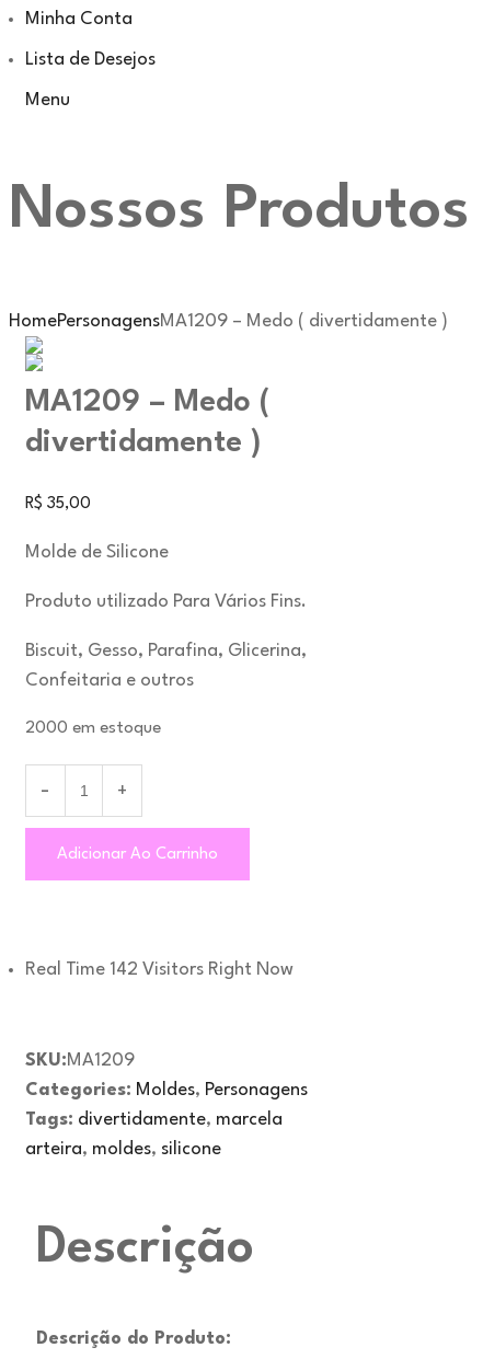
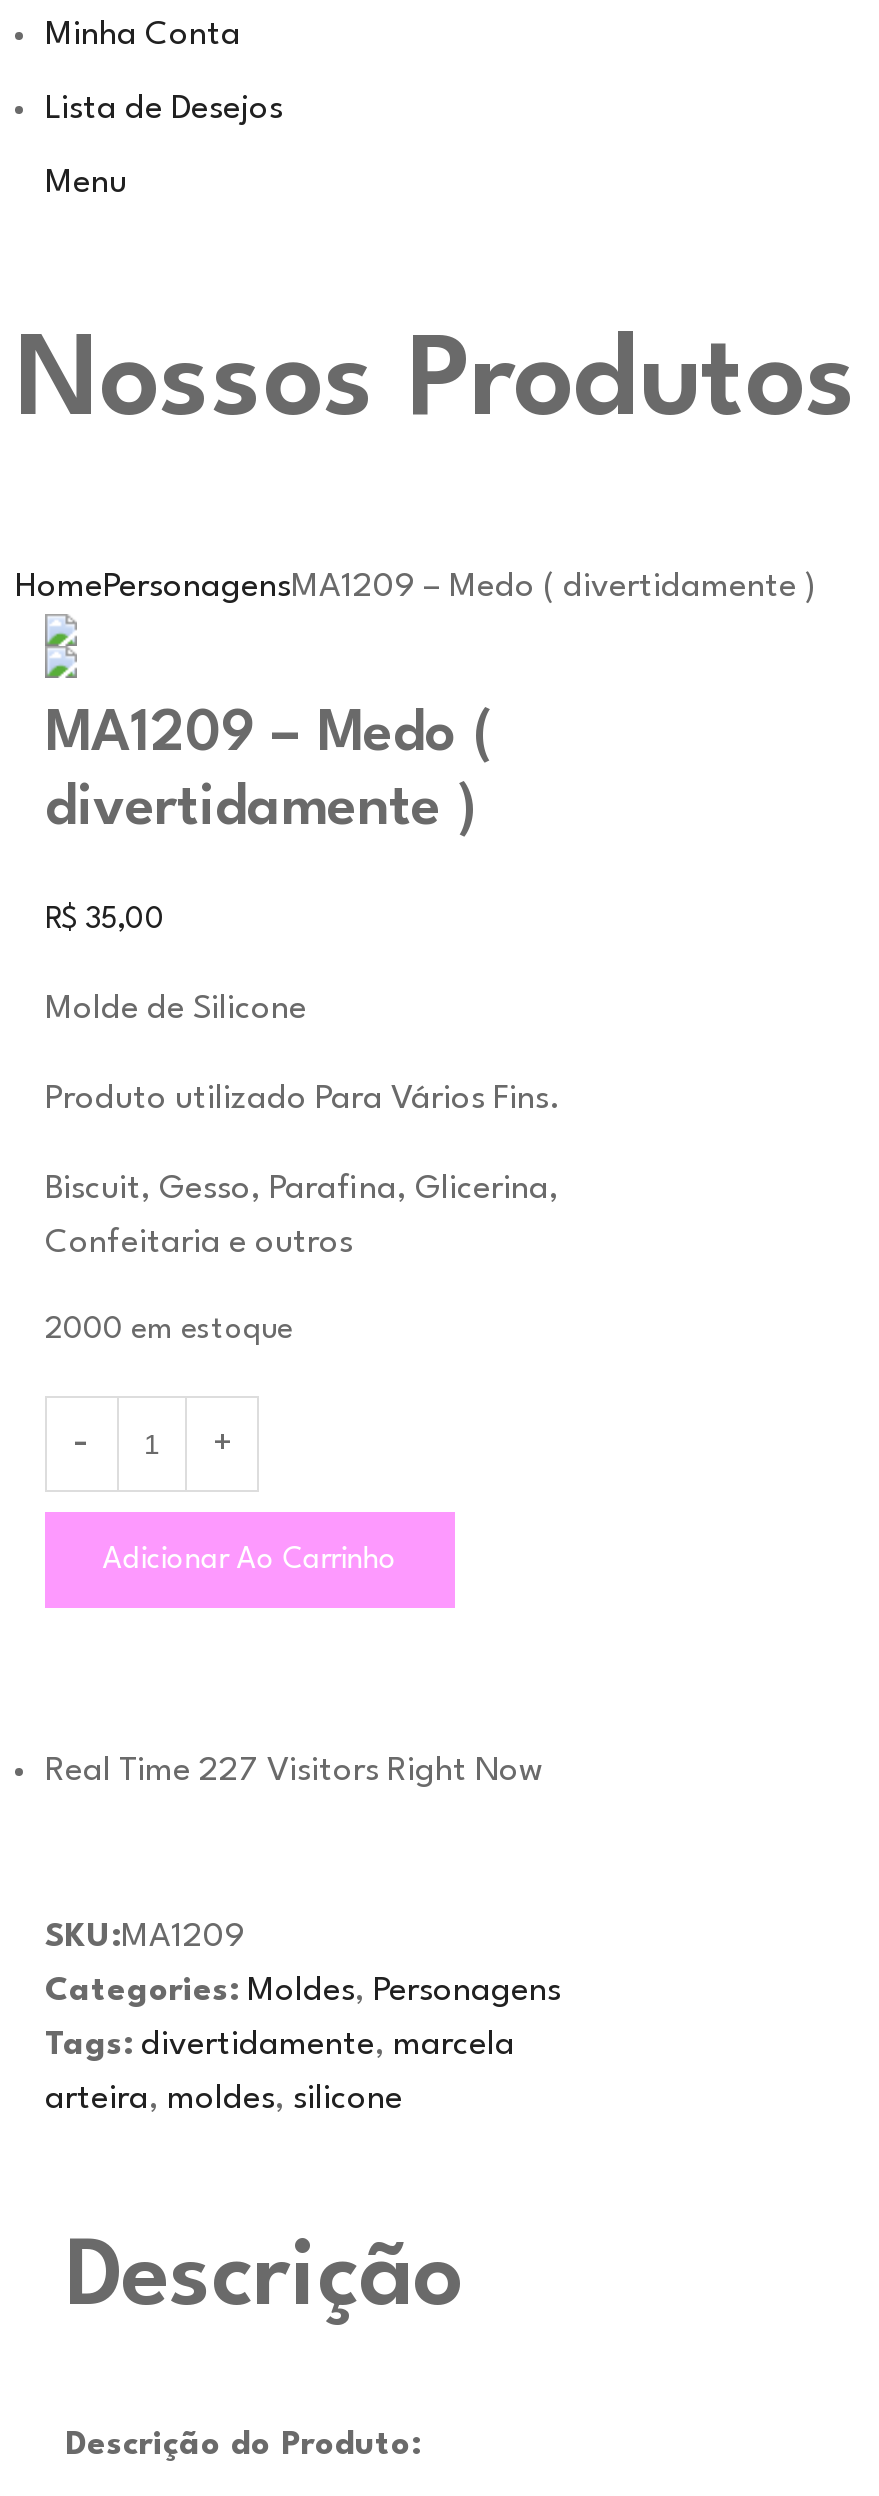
[25,960,294,978] Real Time 142 Visitors Right Now -> [45,1753,543,1787] Real Time 227 Visitors Right Now

